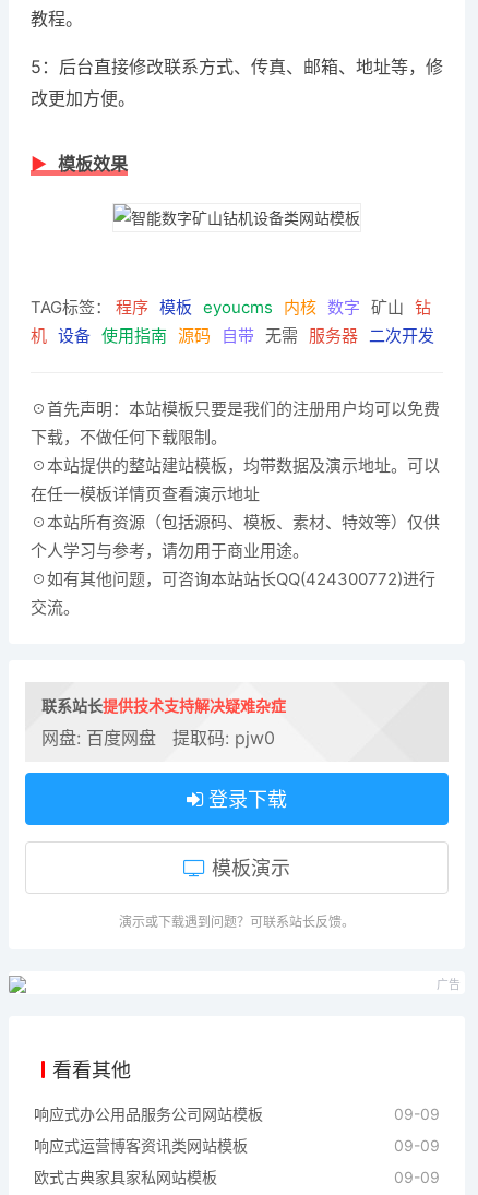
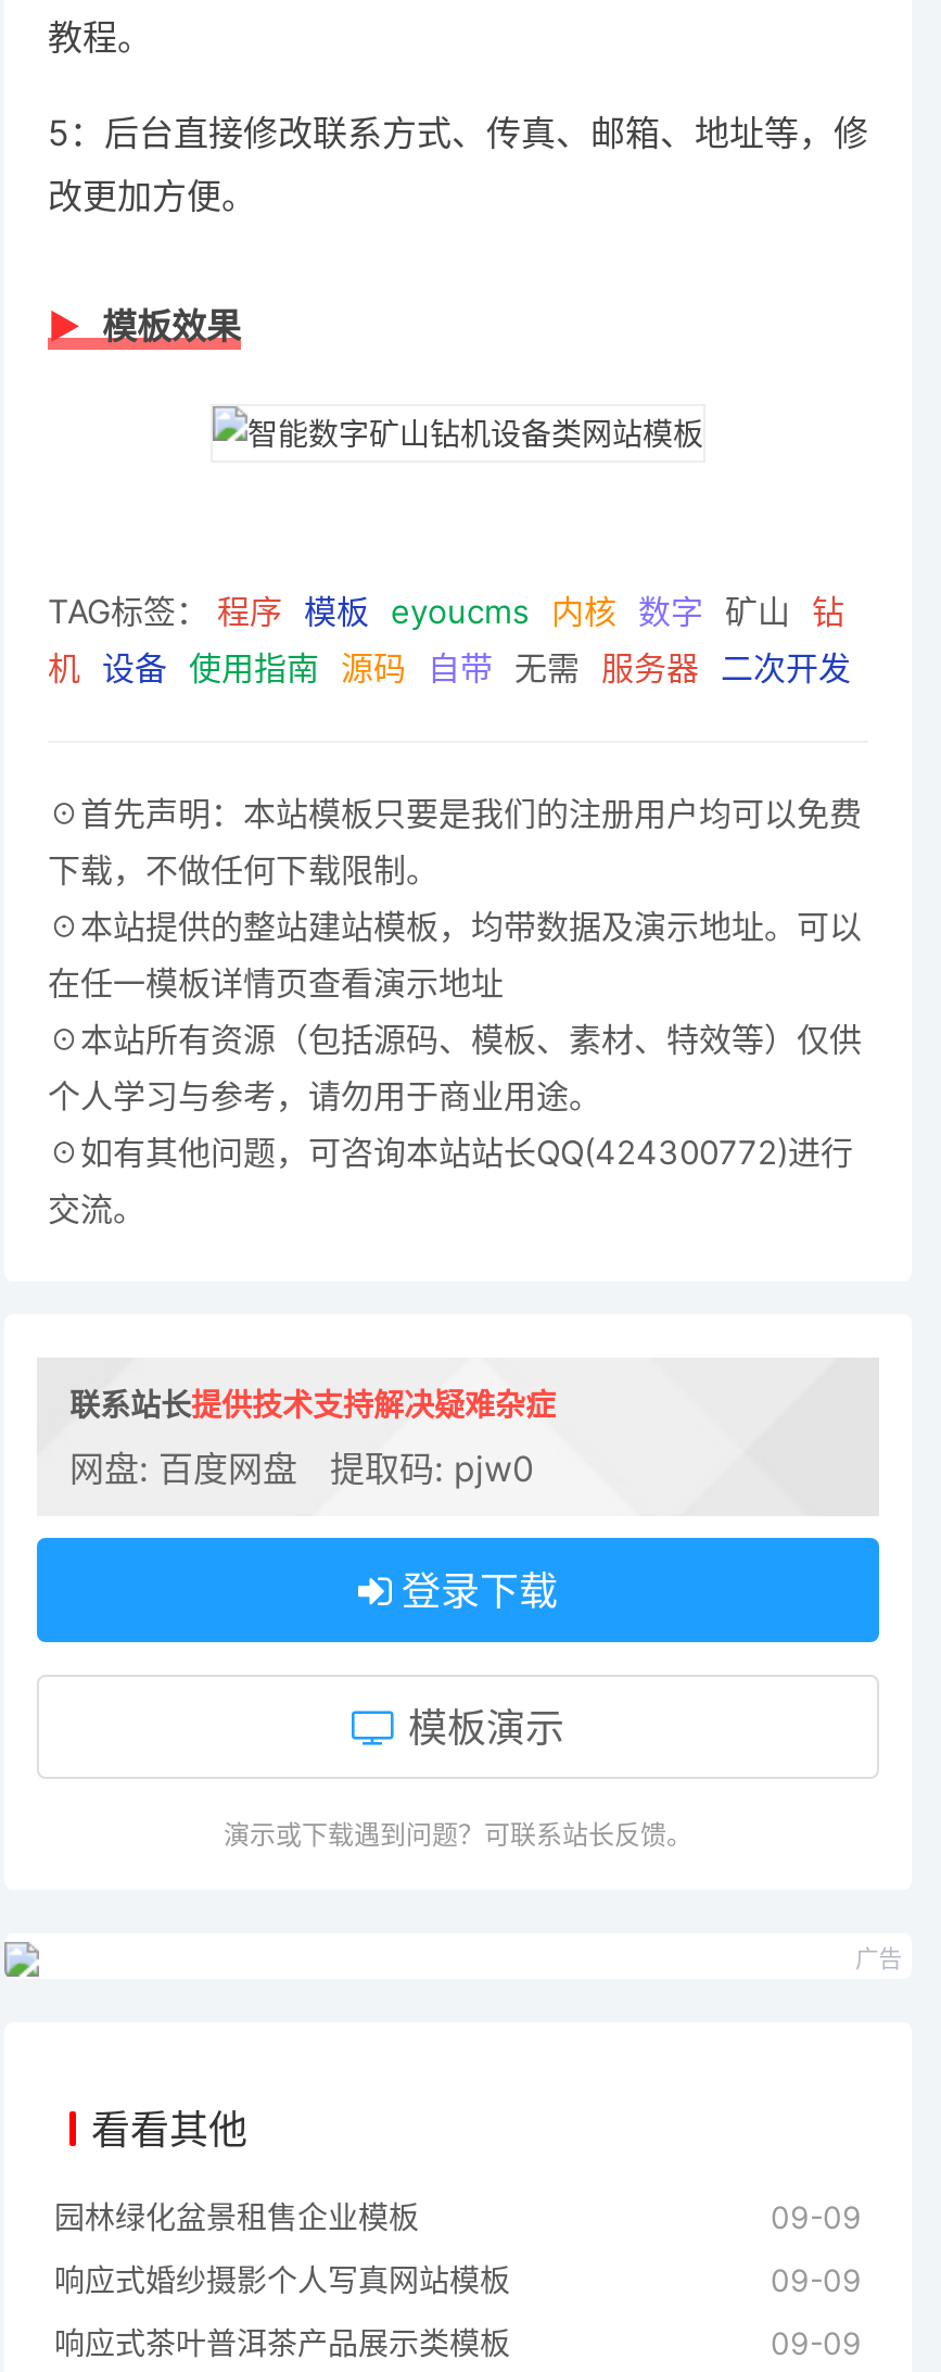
[34,1104,263,1123] 响应式办公用品服务公司网站模板 -> [54,2198,419,2235] 园林绿化盆景租售企业模板
[34,1136,248,1155] 响应式运营博客资讯类网站模板 -> [54,2261,510,2298] 响应式婚纱摄影个人写真网站模板
[34,1168,217,1186] 欧式古典家具家私网站模板 -> [54,2324,510,2361] 响应式茶叶普洱茶产品展示类模板

